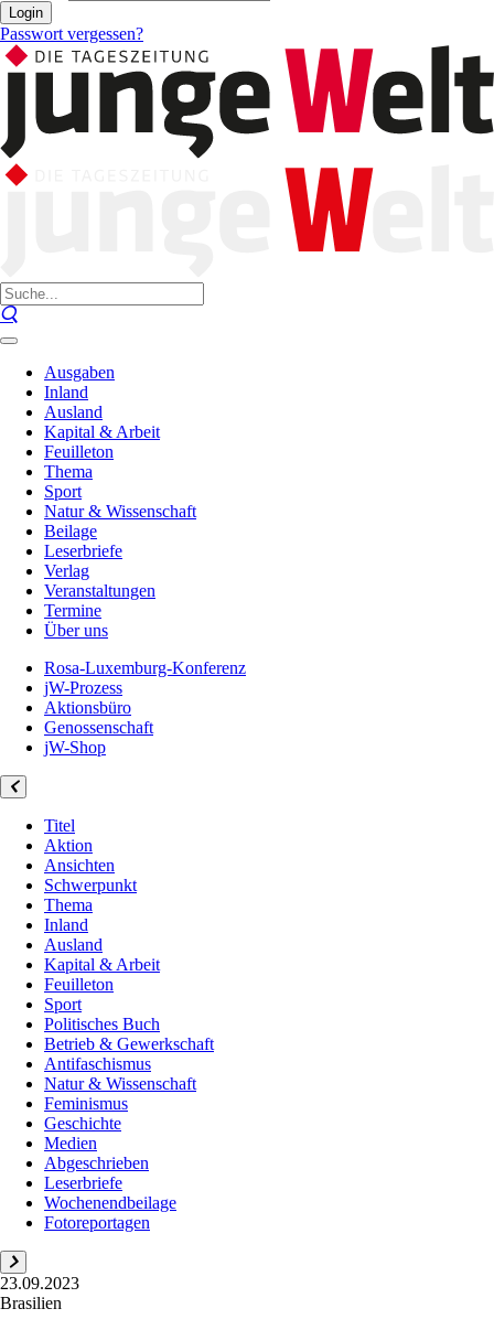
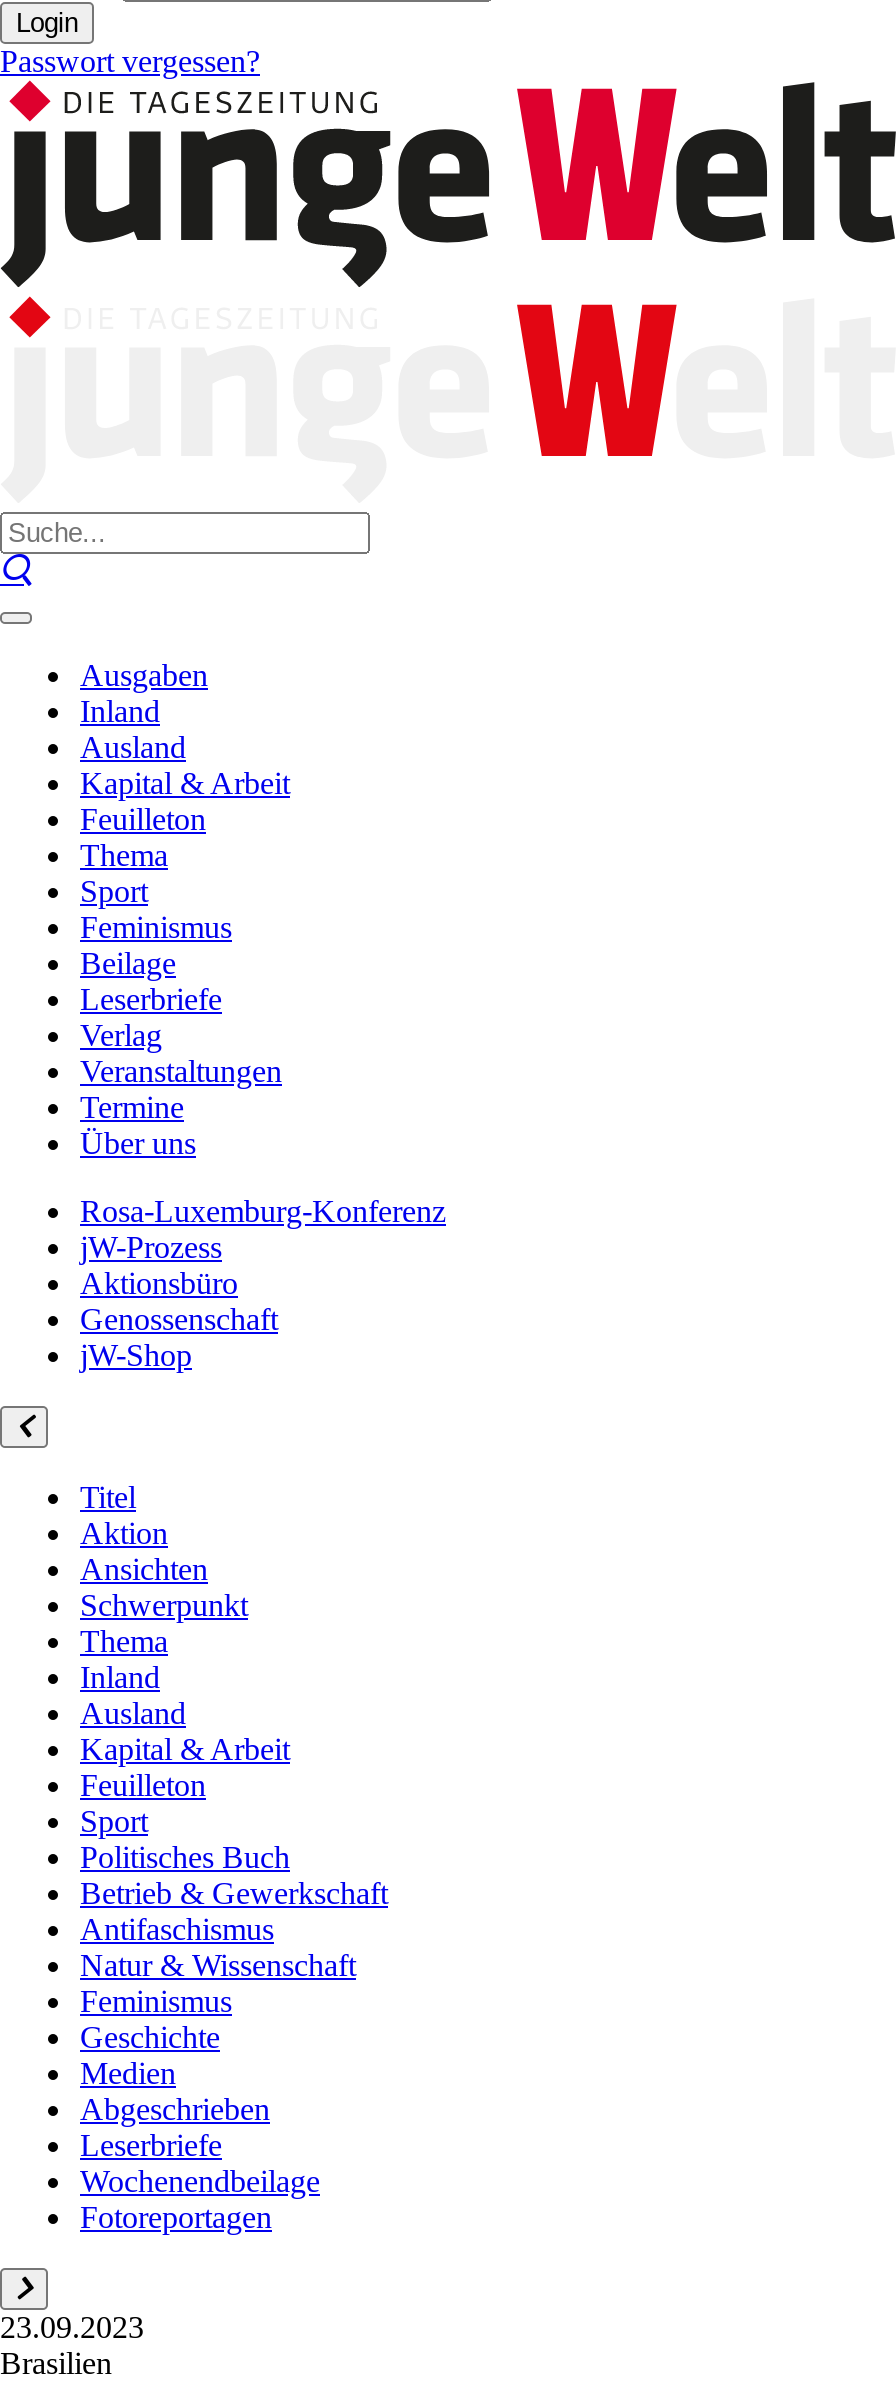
[44,502,196,521] Natur & Wissenschaft -> [80,910,232,944] Feminismus

